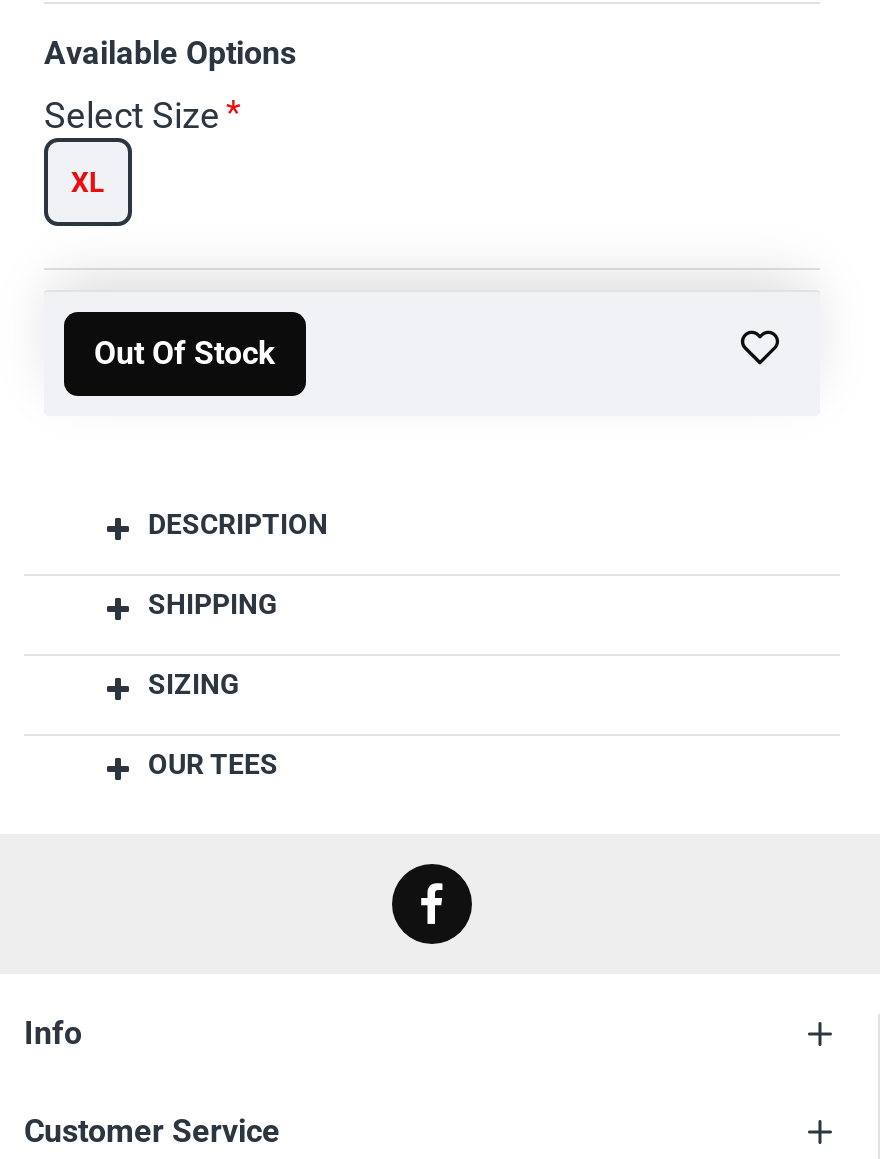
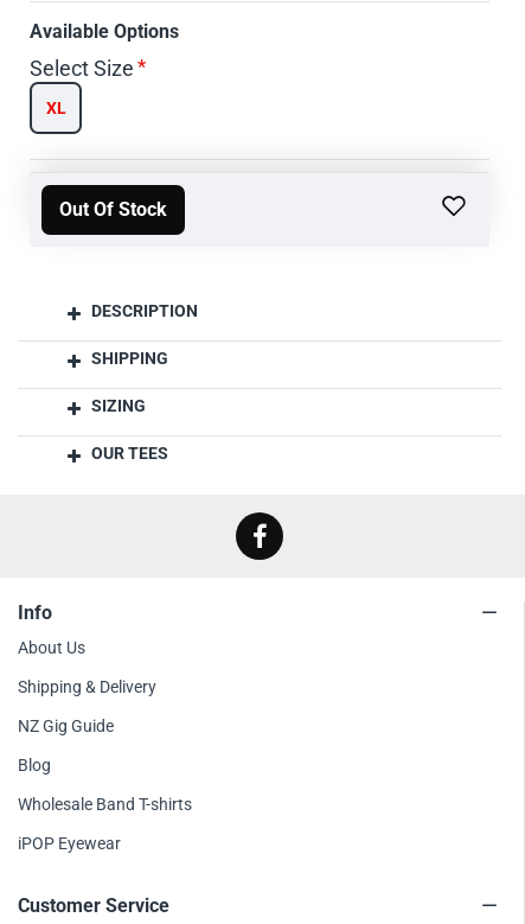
none -> [18,638,192,853] About Us | Shipping & Delivery | NZ Gig Guide | Blog | Wholesale Band T-shirts | iPOP Eyewear

